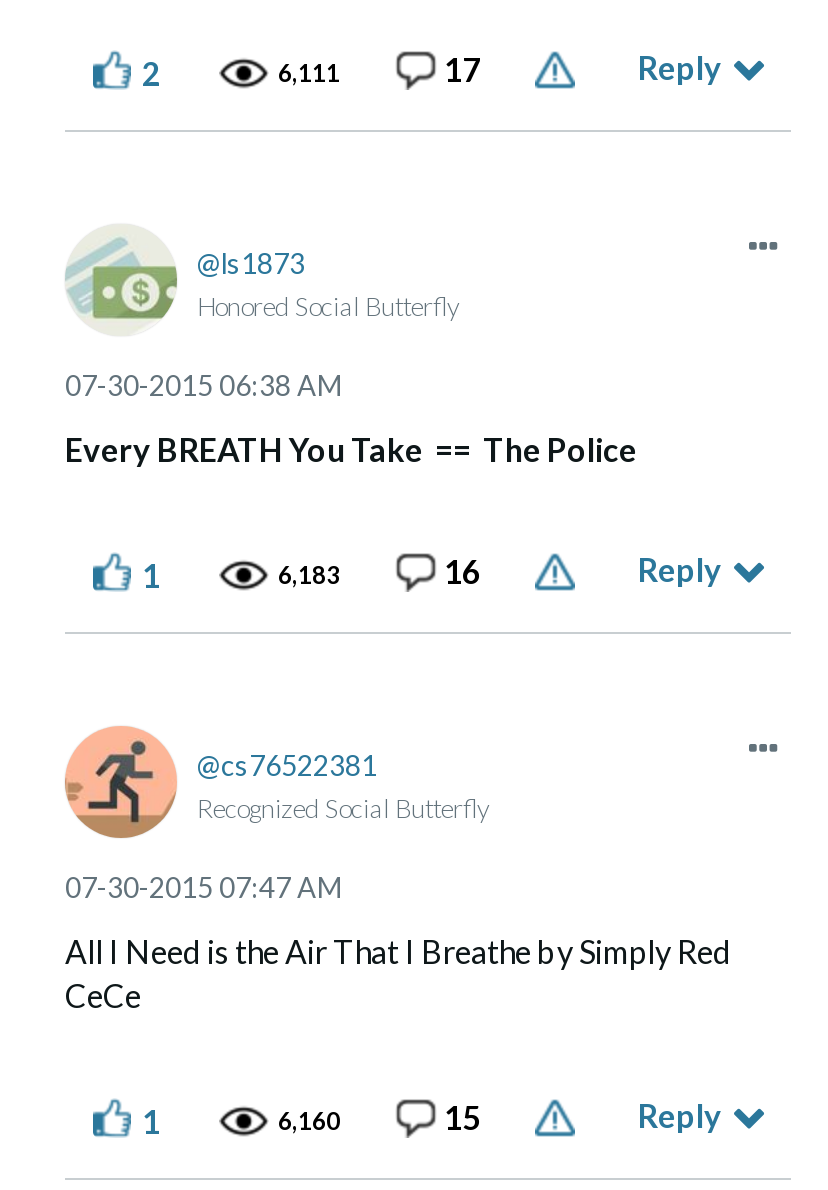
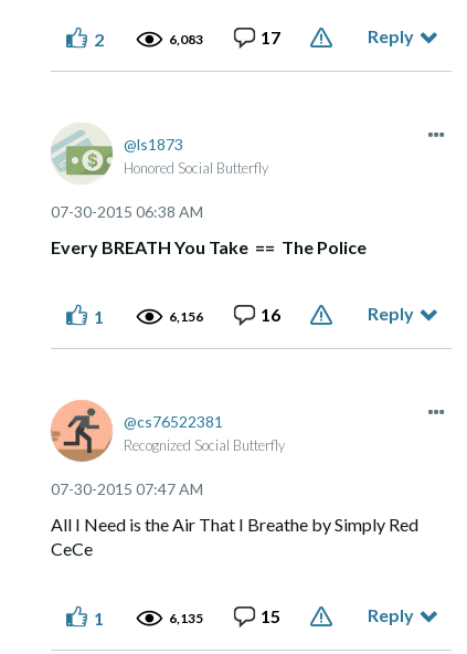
[278,57,340,87] 6,111 -> [168,31,203,47] 6,083
[278,559,340,589] 6,183 -> [168,308,203,324] 6,156
[278,1105,340,1135] 6,160 -> [168,609,203,626] 6,135

